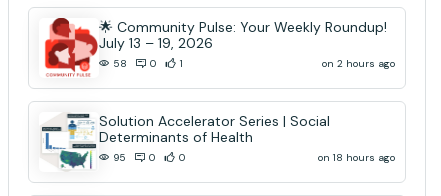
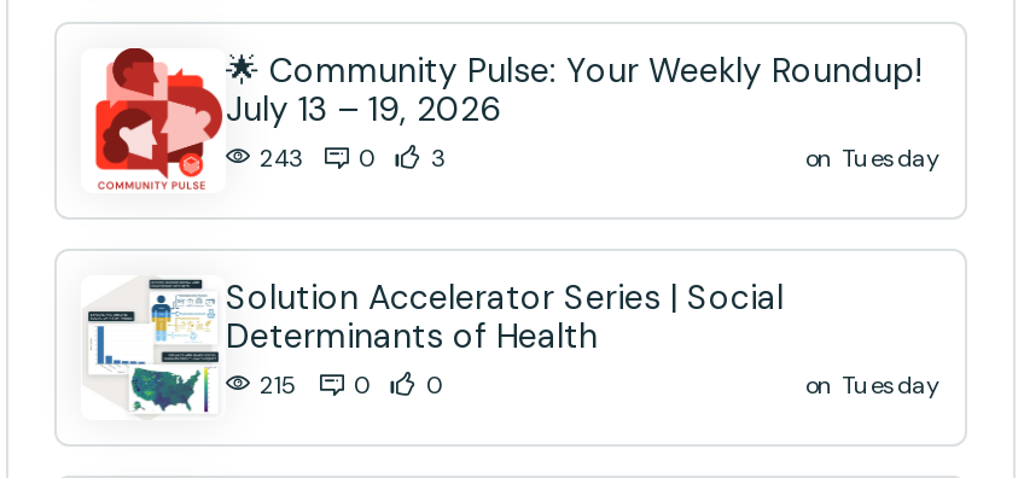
[113,57,127,70] 58 -> [260,144,303,175] 243
[180,57,395,70] 1 | on 2 hours ago -> [431,142,941,175] 3 | on Tuesday
[113,151,126,164] 95 -> [260,371,298,402] 215
[318,151,395,164] on 18 hours ago -> [805,369,941,401] on Tuesday

